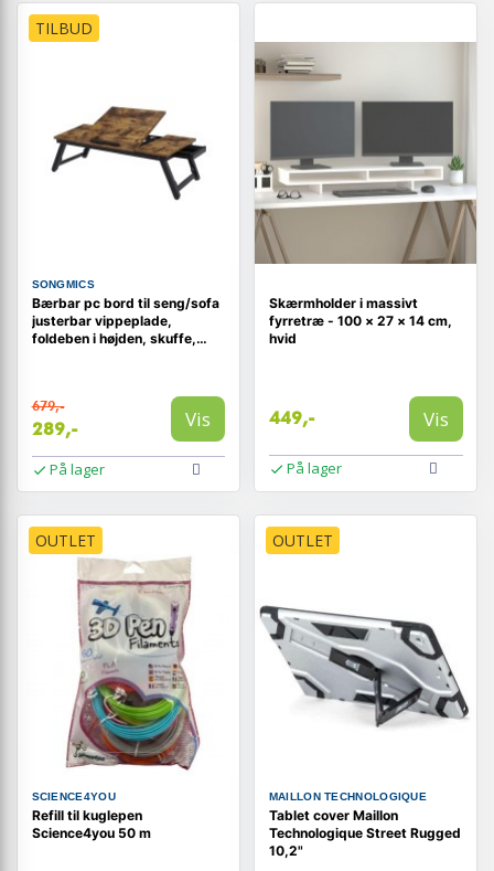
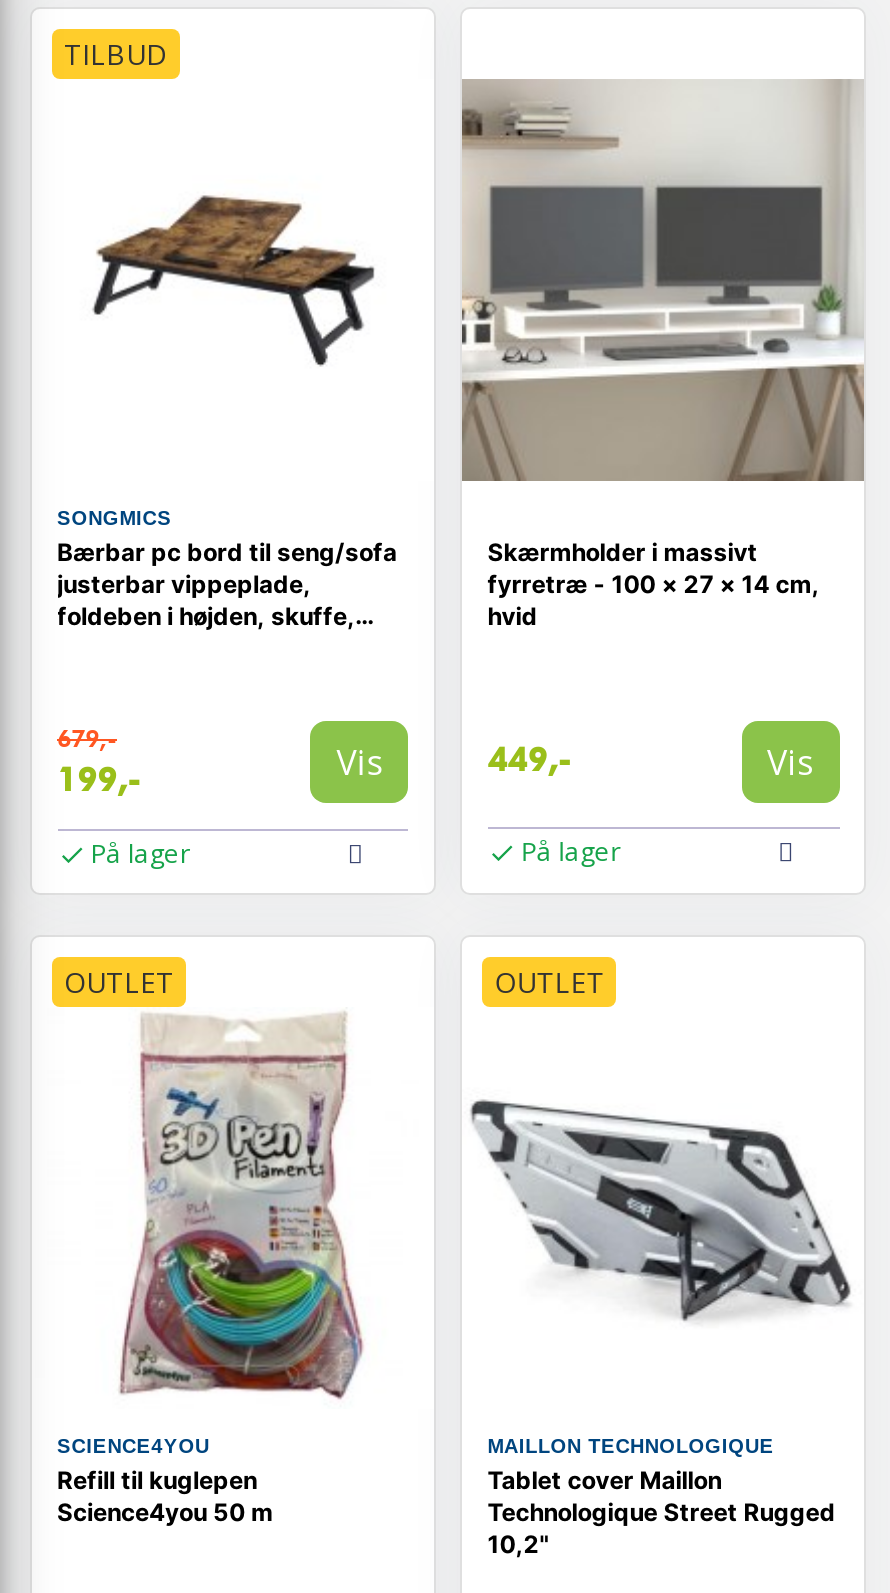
[31,418,78,439] 289,- -> [57,760,141,798] 199,-

